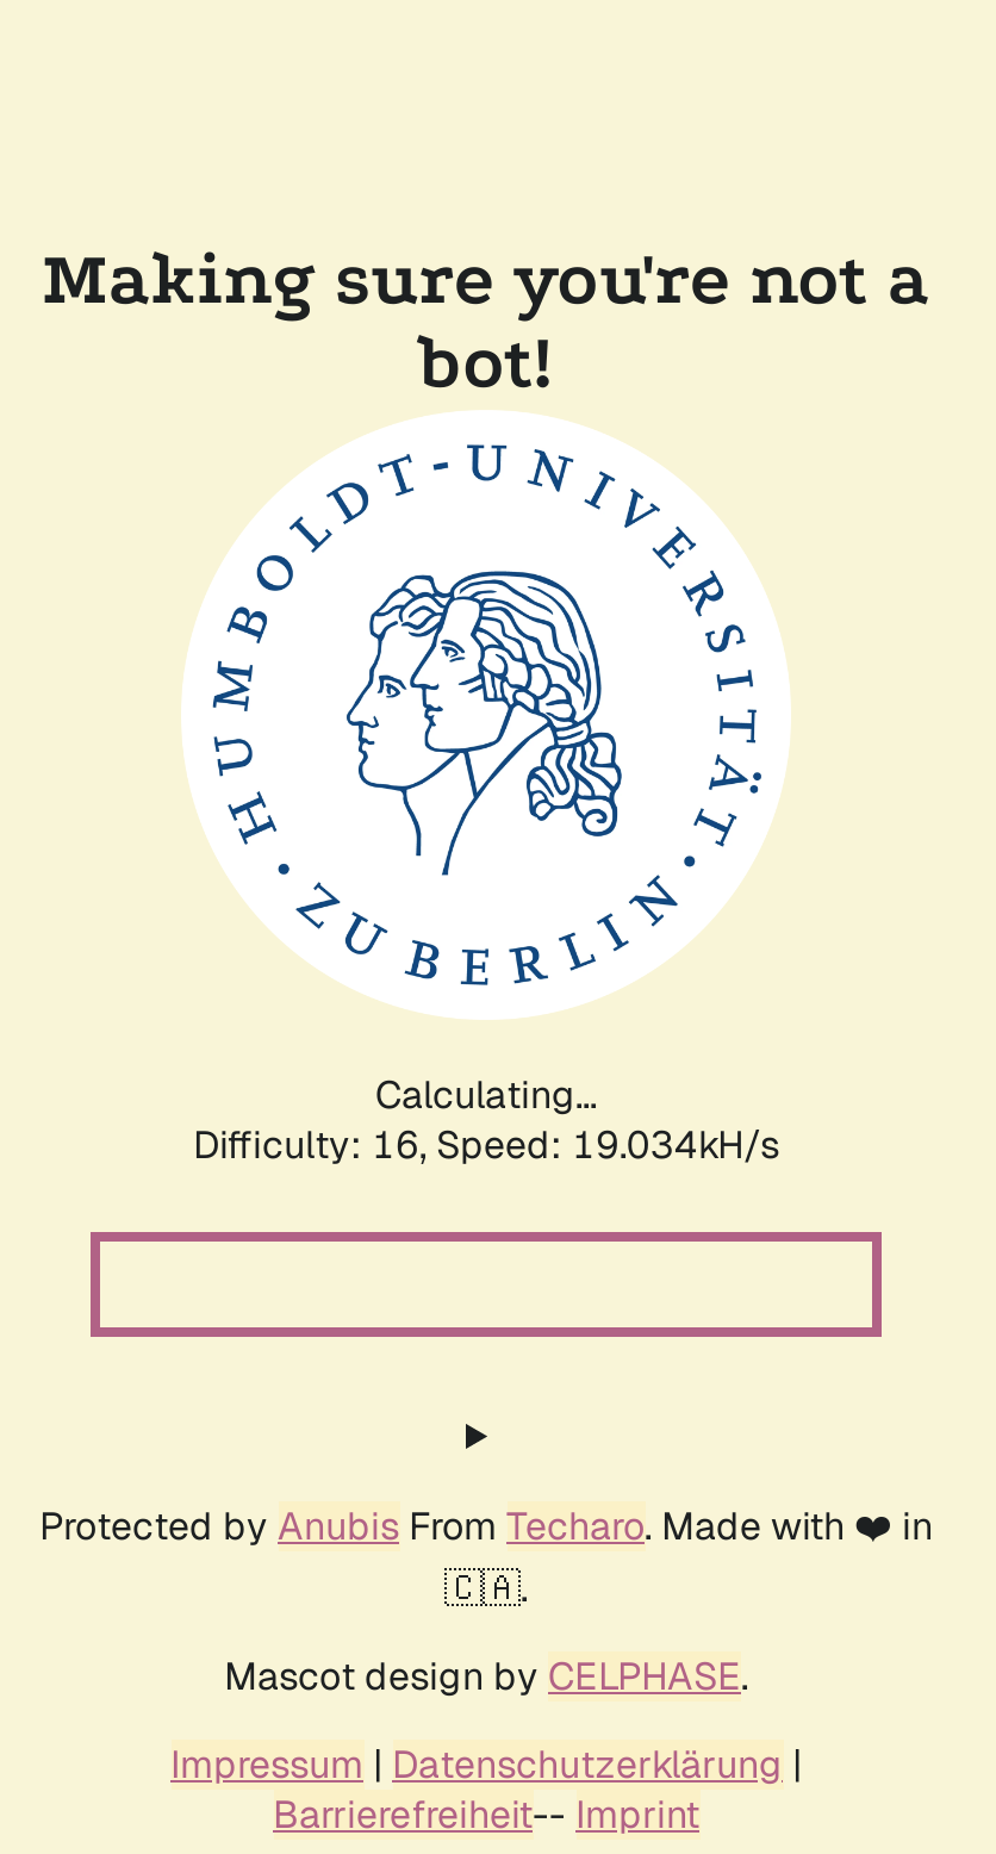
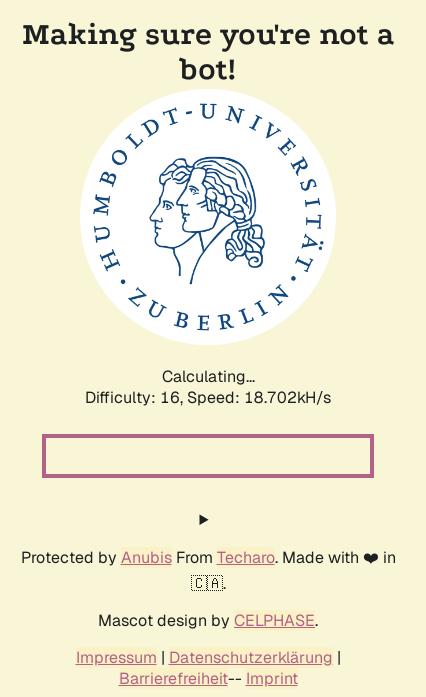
[193,1120,779,1170] Difficulty: 16, Speed: 19.034kH/s -> [85,387,331,408] Difficulty: 16, Speed: 18.702kH/s

